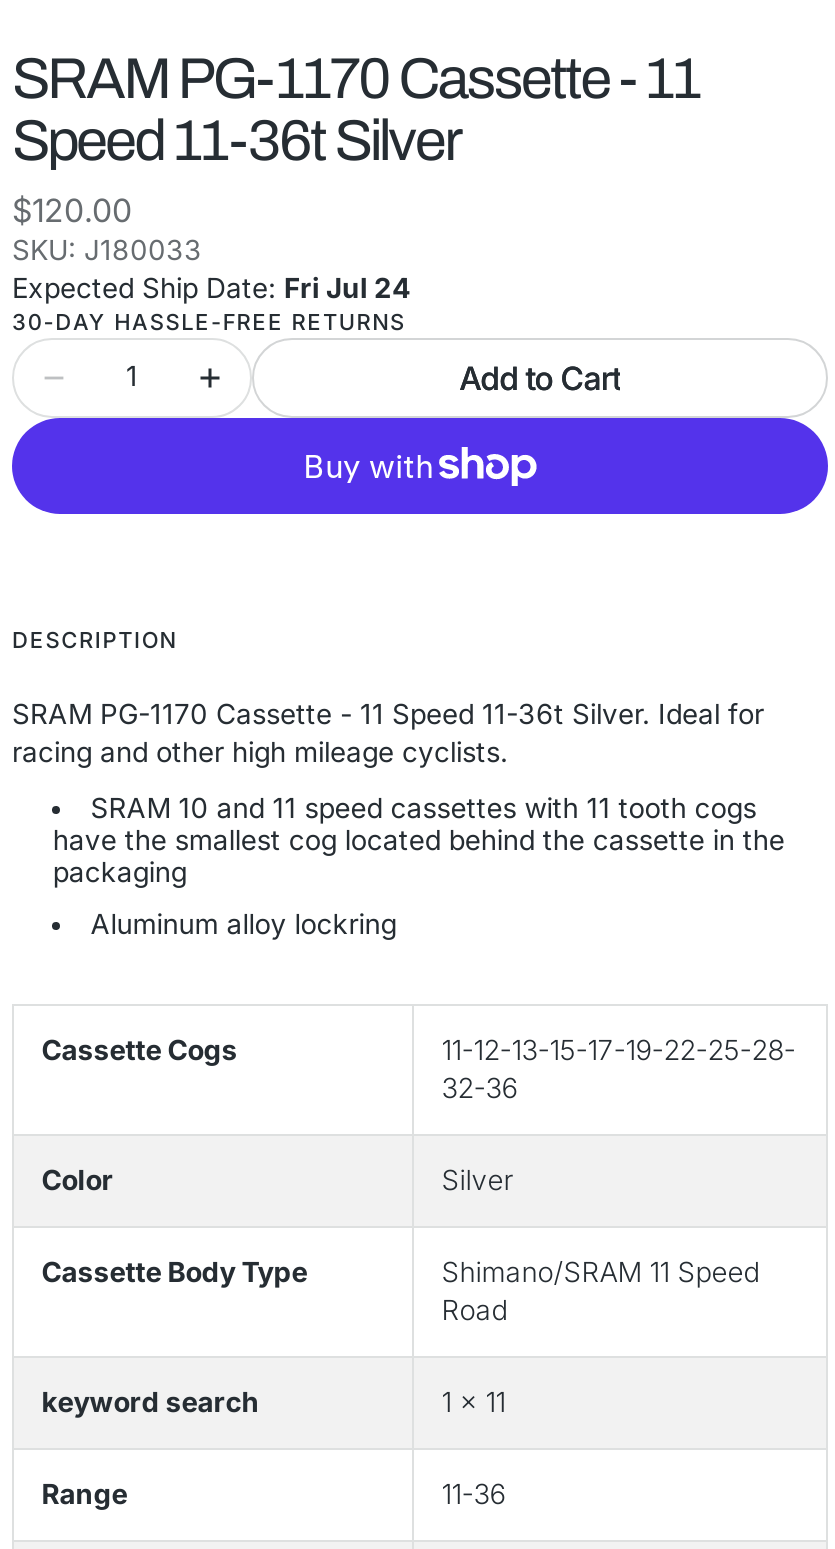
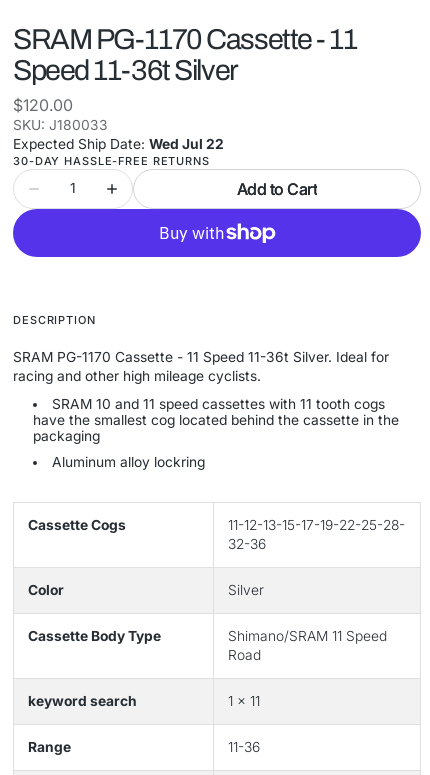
[12,272,410,304] Expected Ship Date: Fri Jul 24 -> [13,136,224,152] Expected Ship Date: Wed Jul 22

